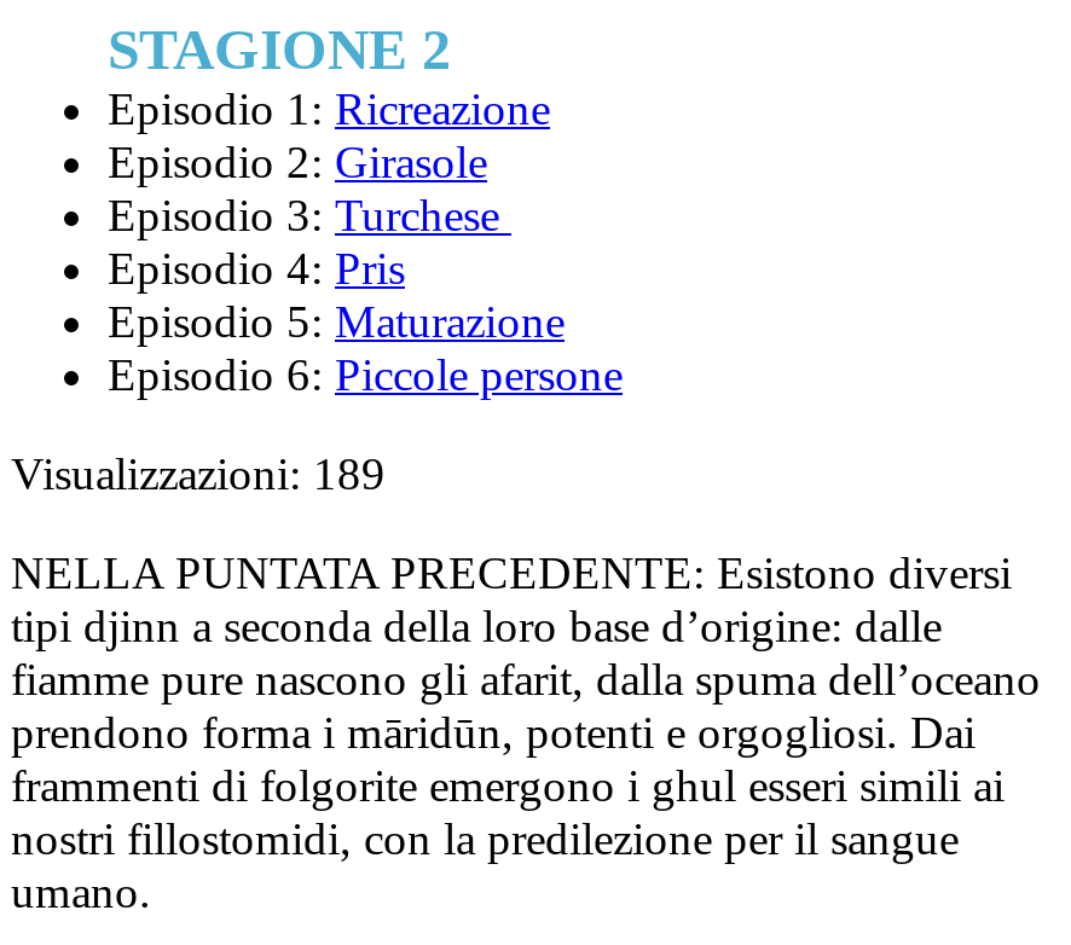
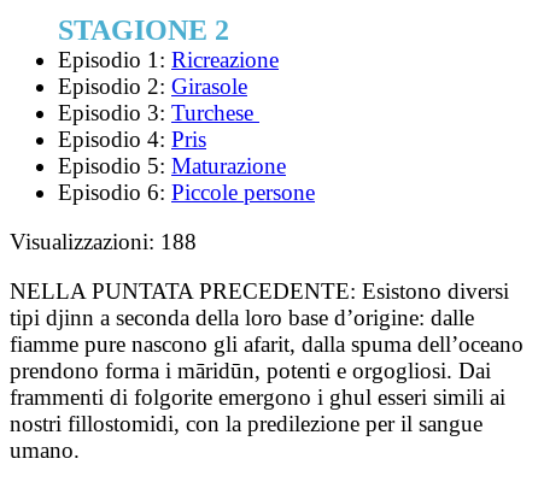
[11,450,386,500] Visualizzazioni: 189 -> [10,230,197,255] Visualizzazioni: 188

